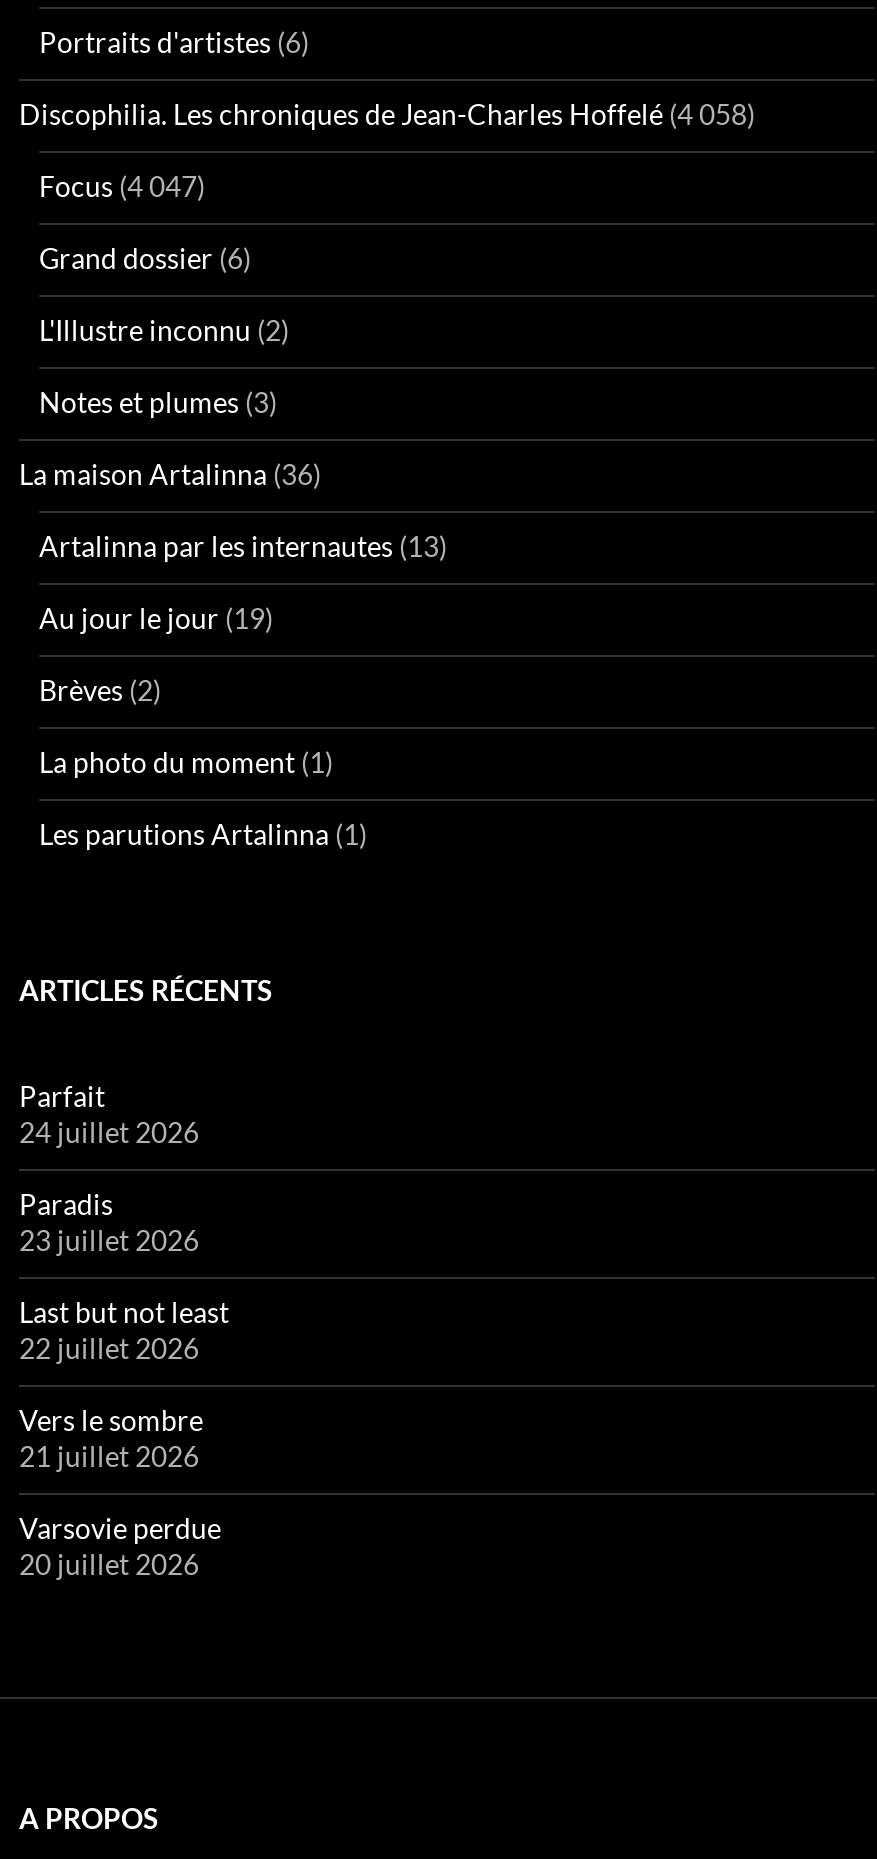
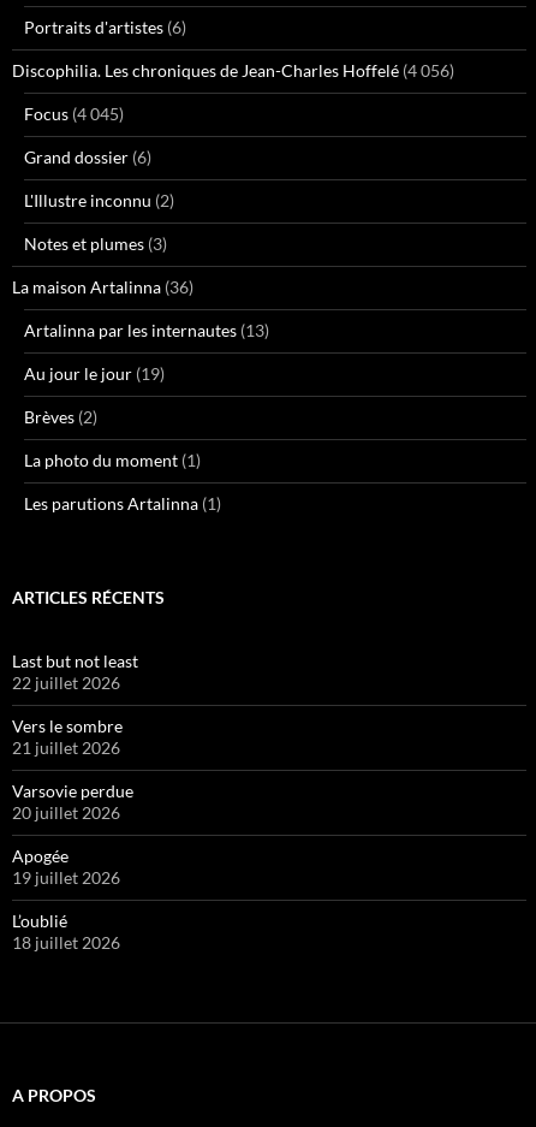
[19,97,755,131] Discophilia. Les chroniques de Jean-Charles Hoffelé (4 058) -> [12,60,454,81] Discophilia. Les chroniques de Jean-Charles Hoffelé (4 056)
[39,169,205,203] Focus (4 047) -> [24,103,124,124] Focus (4 045)
[19,1079,199,1257] Parfait | 24 juillet 2026 | Paradis | 23 juillet 2026 -> none
moved [19,1295,229,1581] -> [12,651,138,823]: Last but not least | 22 juillet 2026 | Vers le sombre | 21 juillet 2026 | Varsovie perdue | 20 juillet 2026
none -> [12,846,120,953] Apogée | 19 juillet 2026 | L’oublié | 18 juillet 2026

